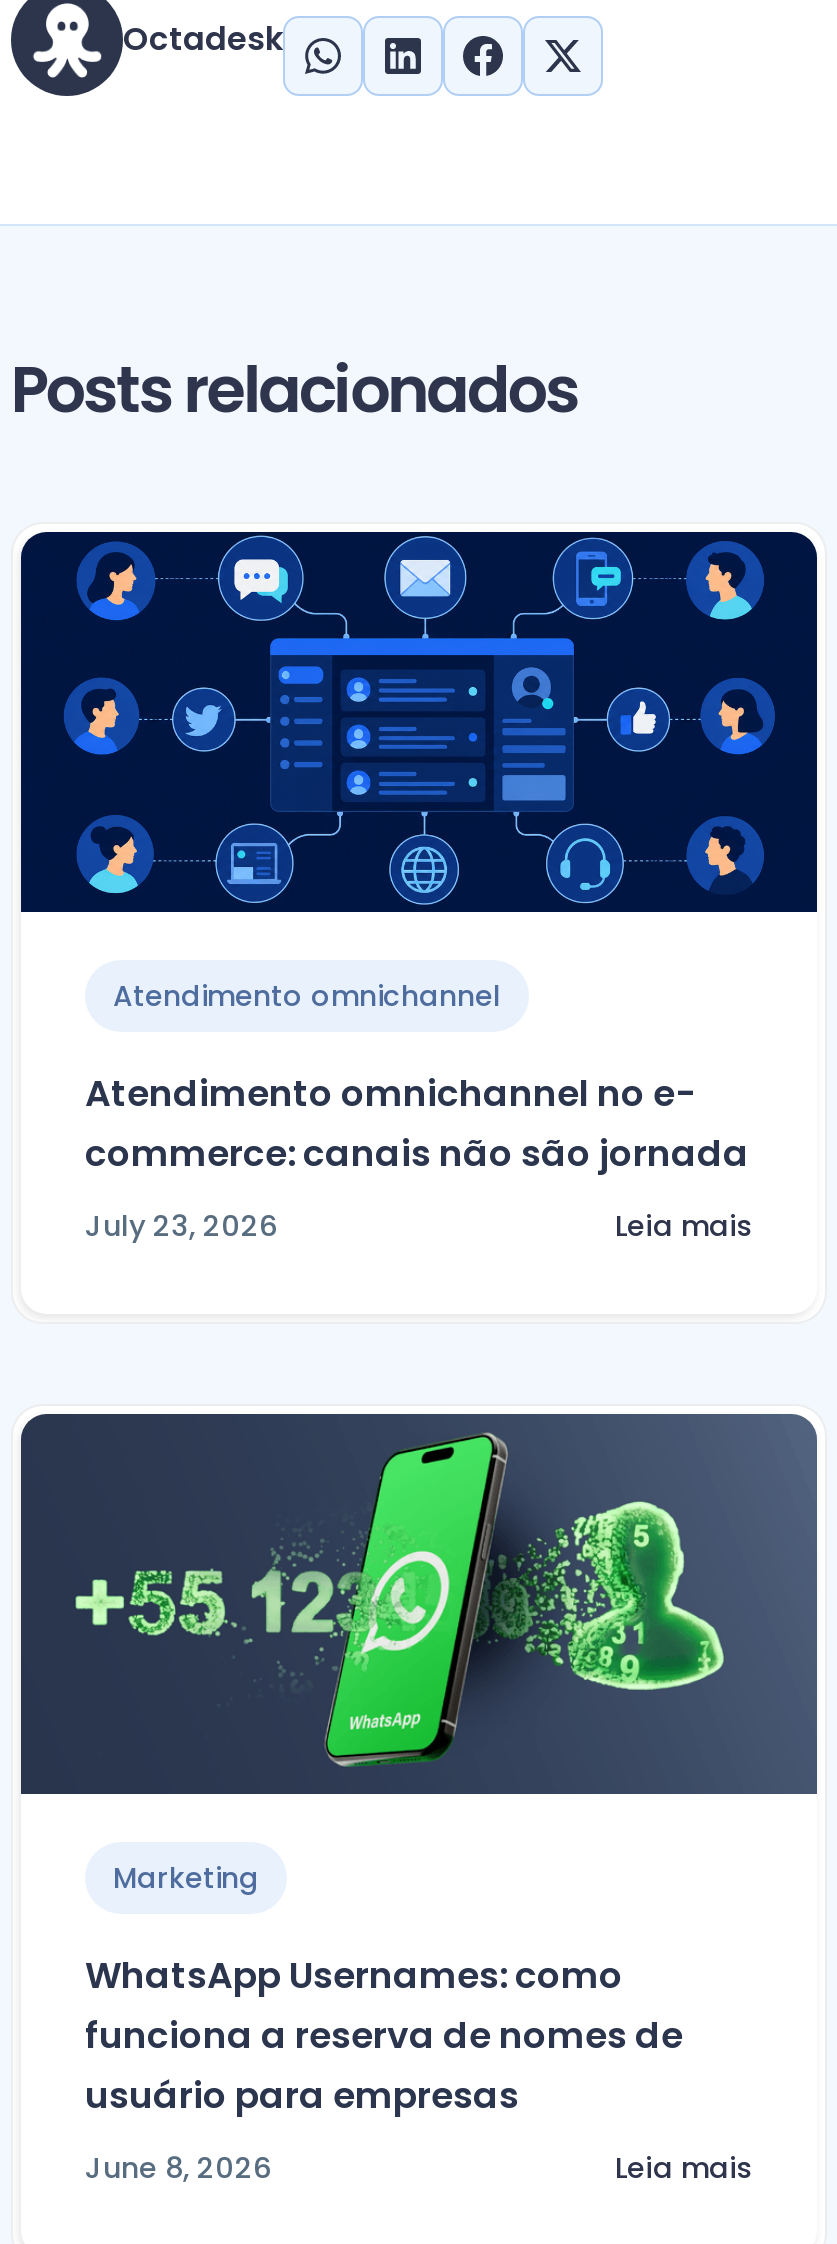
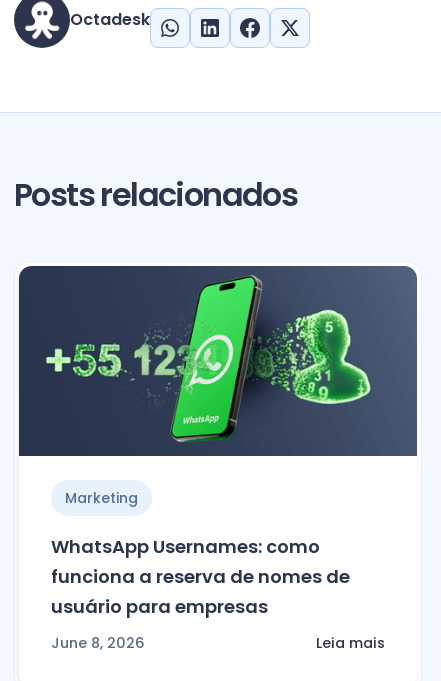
[25,534,815,1247] [image] | Atendimento omnichannel | Atendimento omnichannel no e- | commerce: canais não são jornada | July 23, 2026 | Leia mais -> none

